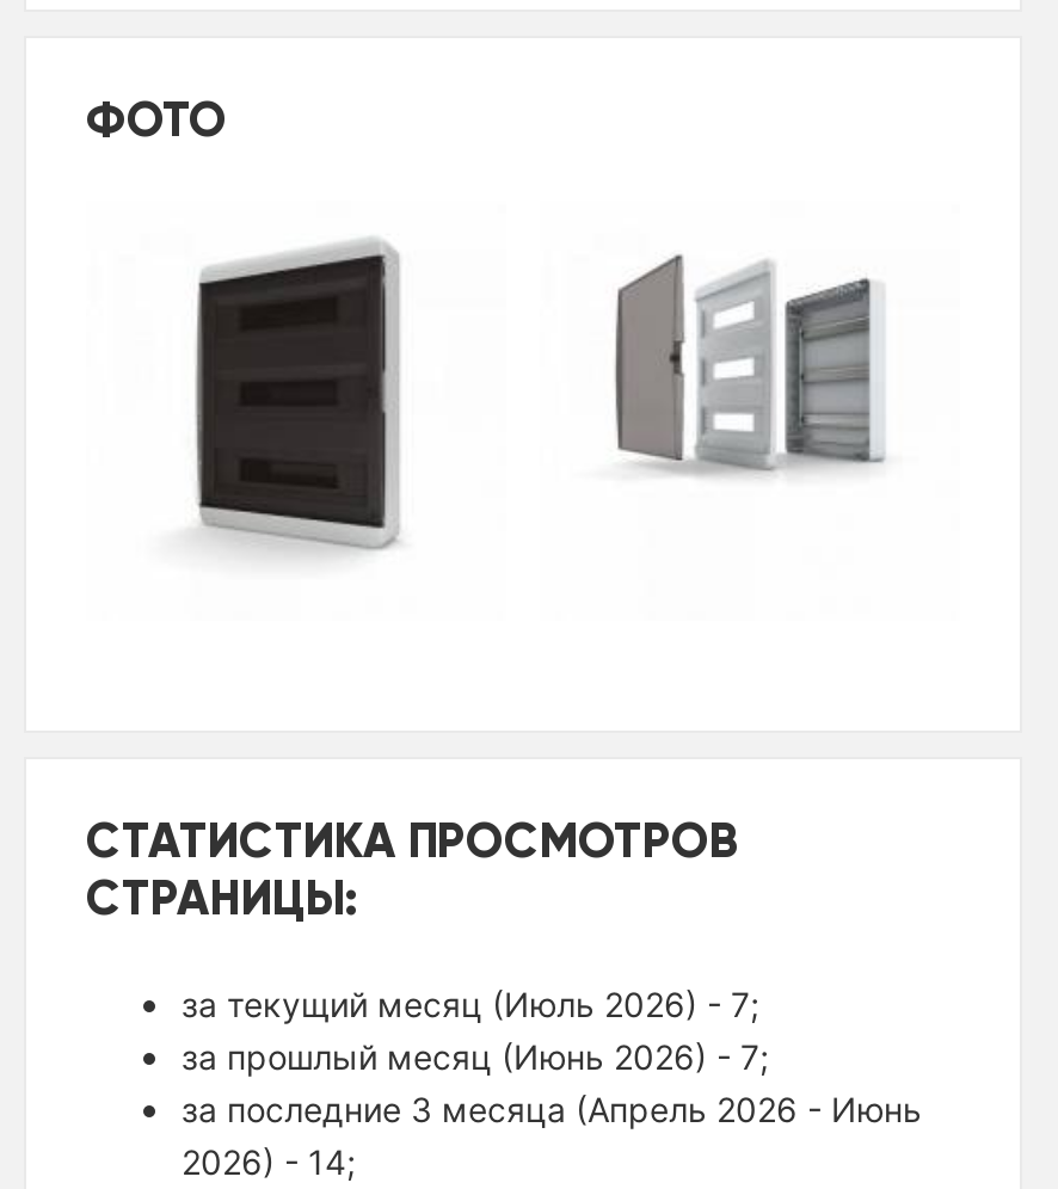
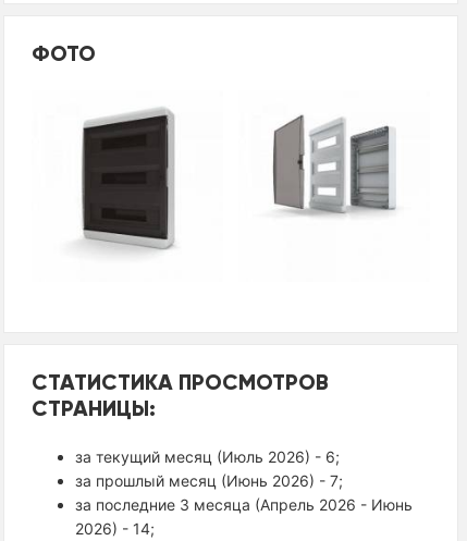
[182,984,759,1025] за текущий месяц (Июль 2026) - 7; -> [75,448,340,466] за текущий месяц (Июль 2026) - 6;

